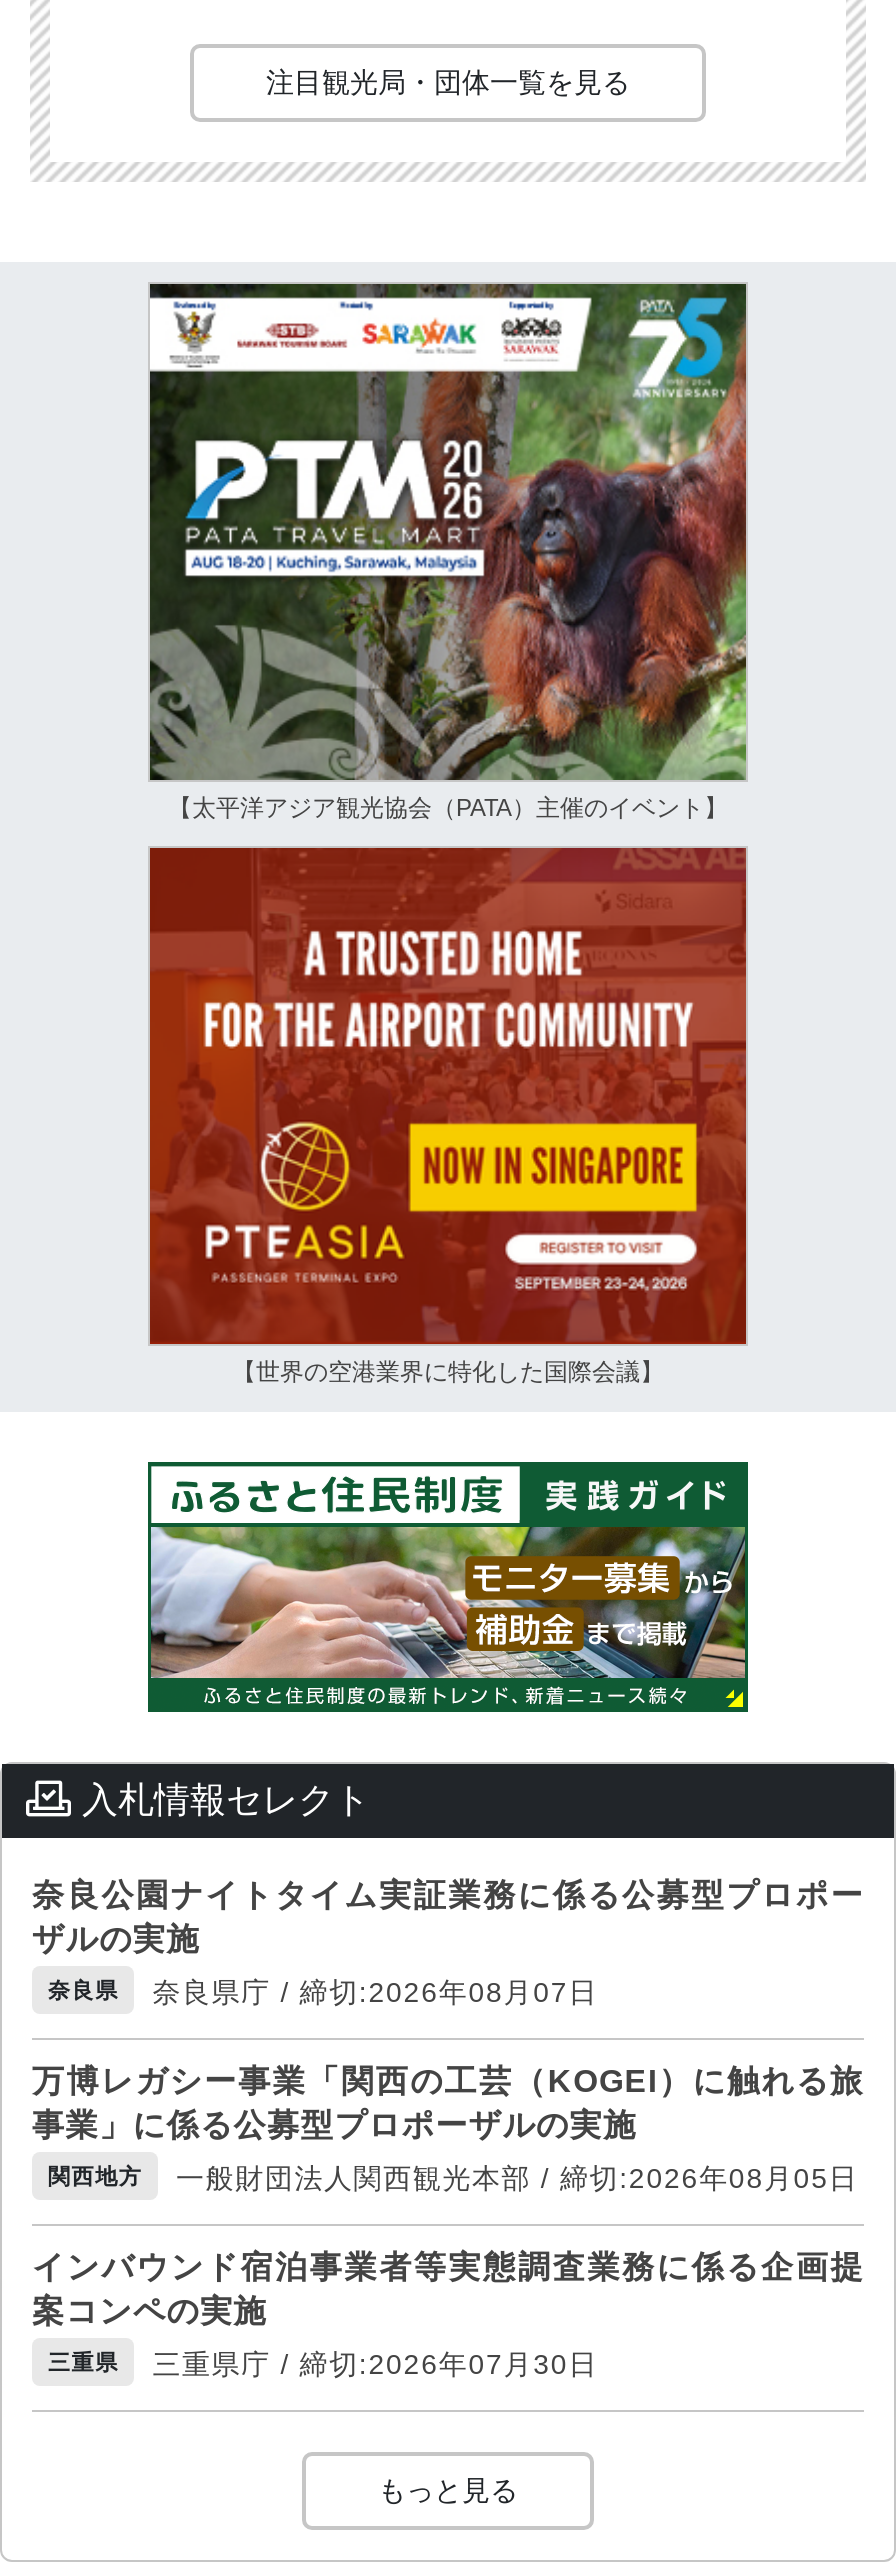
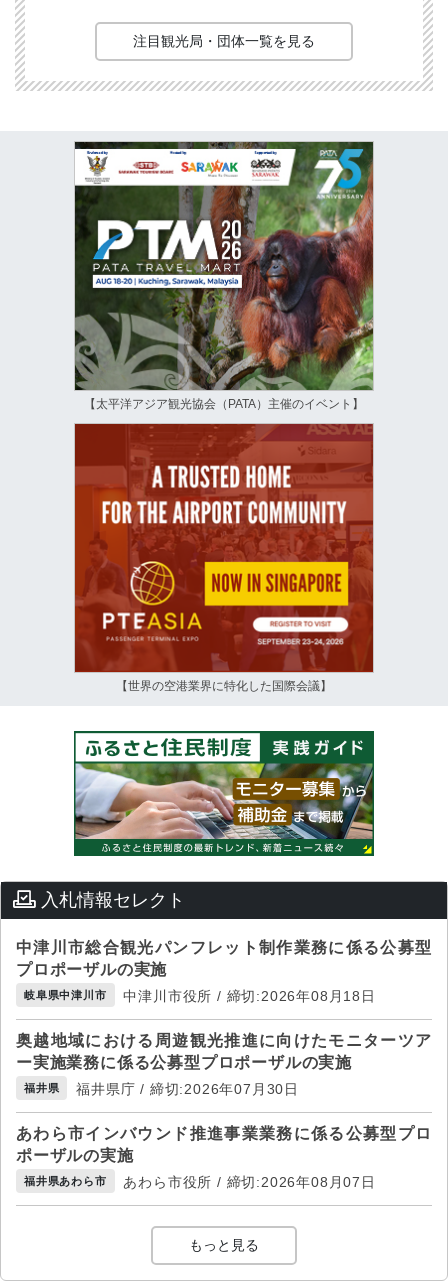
[32,1879,864,1957] 奈良公園ナイトタイム実証業務に係る公募型プロポー | ザルの実施 -> [16,939,432,978] 中津川市総合観光パンフレット制作業務に係る公募型 | プロポーザルの実施
[48,1977,598,2009] 奈良県 | 奈良県庁 / 締切:2026年08月07日 -> [24,988,376,1004] 岐阜県中津川市 | 中津川市役所 / 締切:2026年08月18日
[32,2065,864,2143] 万博レガシー事業「関西の工芸（KOGEI）に触れる旅 | 事業」に係る公募型プロポーザルの実施 -> [16,1032,432,1071] 奥越地域における周遊観光推進に向けたモニターツア | ー実施業務に係る公募型プロポーザルの実施
[48,2163,858,2195] 関西地方 | 一般財団法人関西観光本部 / 締切:2026年08月05日 -> [24,1081,299,1097] 福井県 | 福井県庁 / 締切:2026年07月30日
[32,2251,864,2329] インバウンド宿泊事業者等実態調査業務に係る企画提 | 案コンペの実施 -> [16,1125,432,1164] あわら市インバウンド推進事業業務に係る公募型プロ | ポーザルの実施
[48,2349,598,2381] 三重県 | 三重県庁 / 締切:2026年07月30日 -> [24,1174,376,1190] 福井県あわら市 | あわら市役所 / 締切:2026年08月07日

